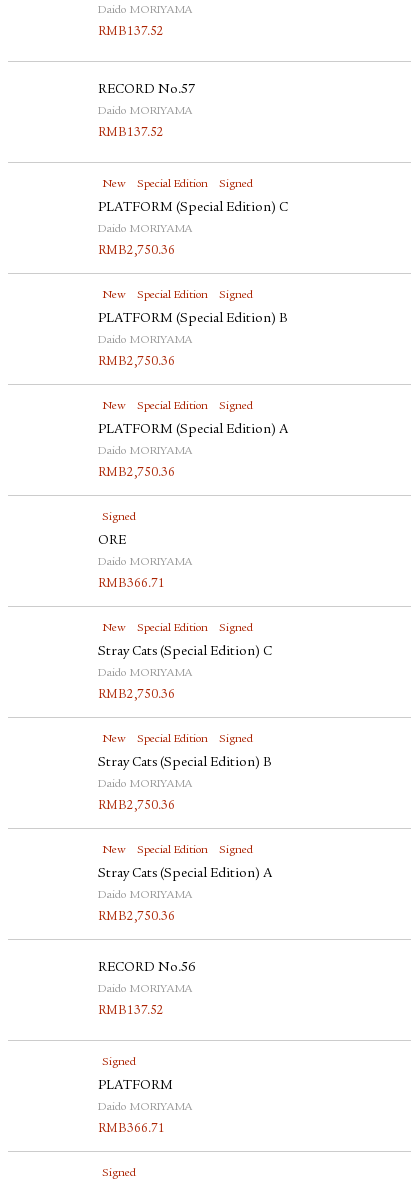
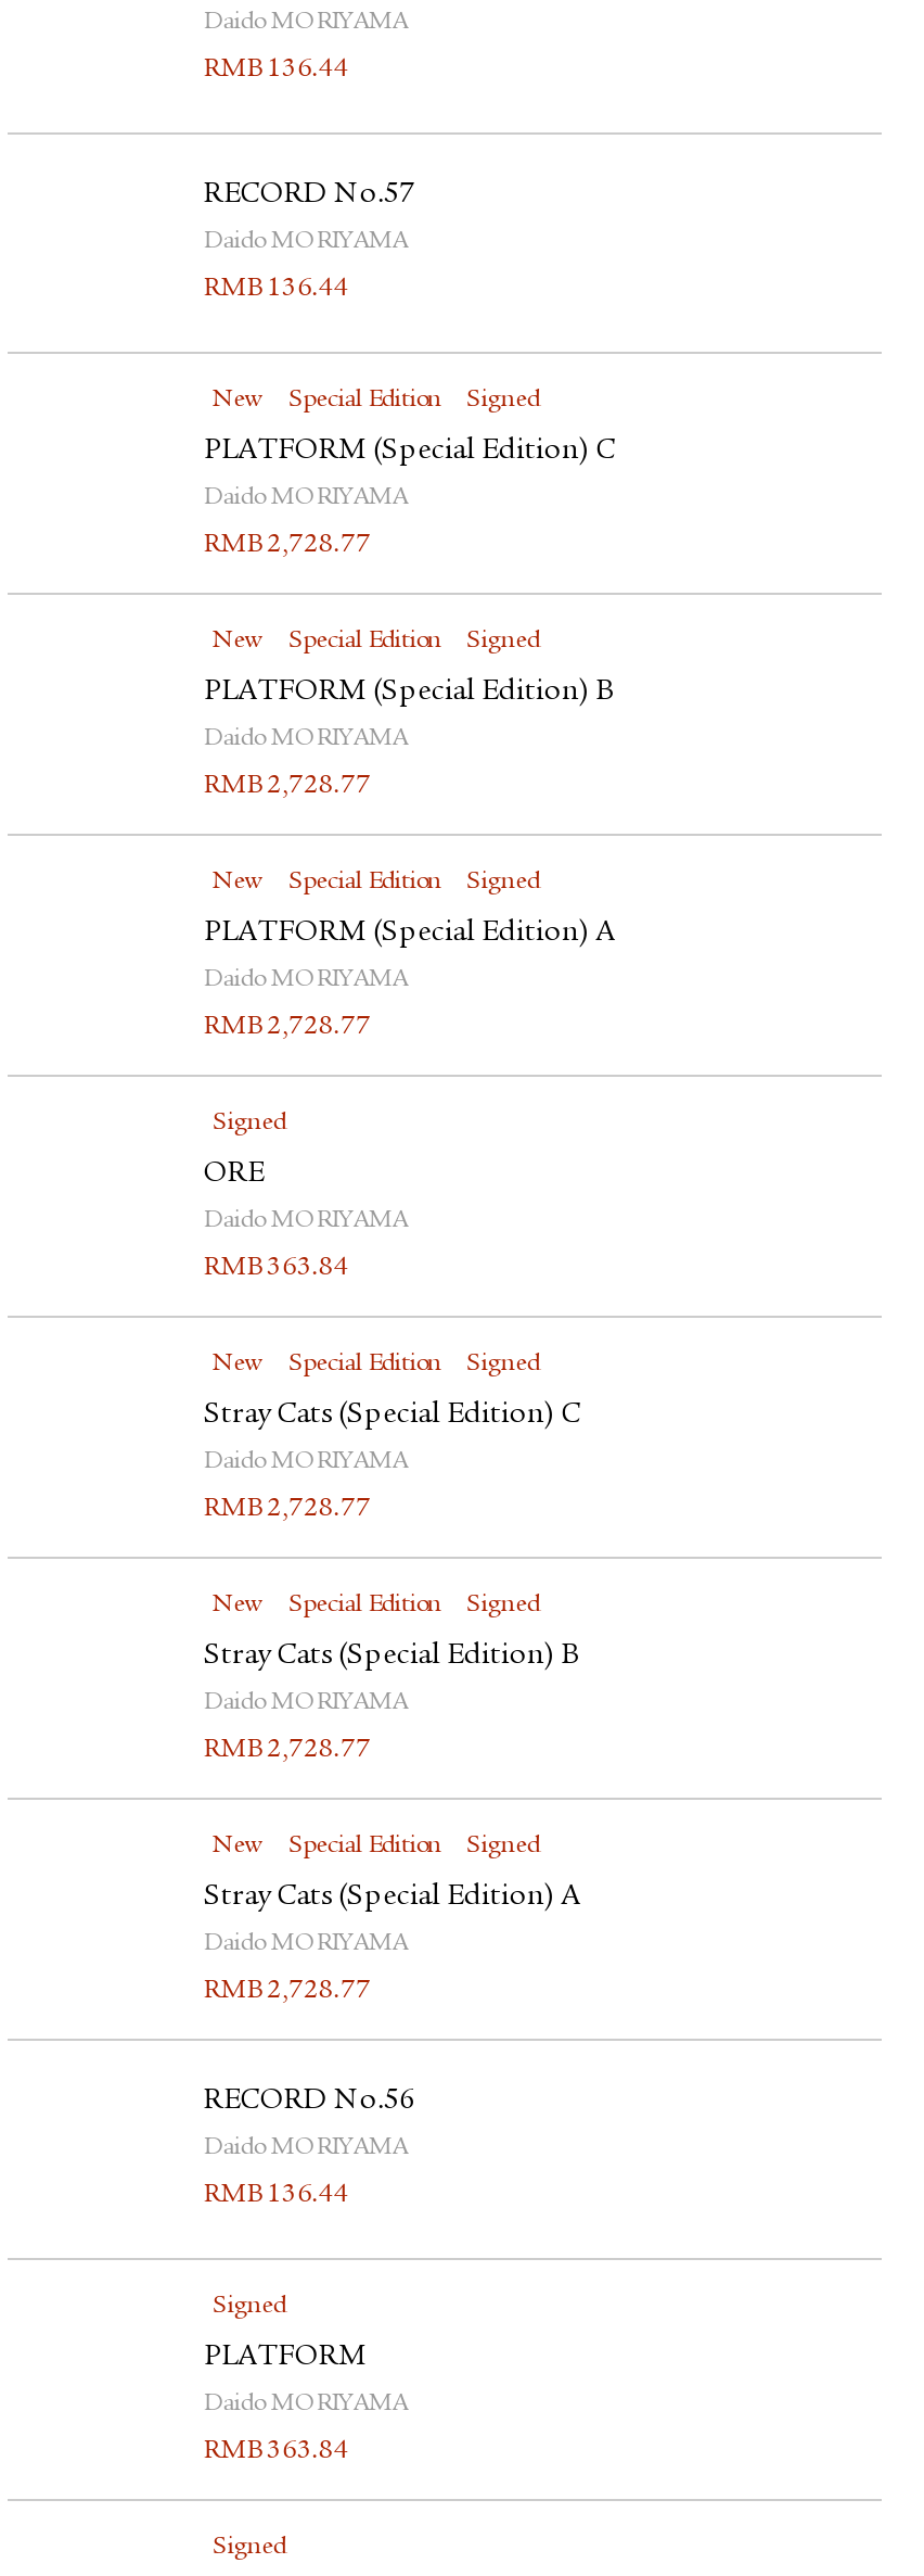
[98,26,164,39] RMB 137.52 -> [204,57,349,86] RMB 136.44
[98,127,164,140] RMB 137.52 -> [204,277,349,305] RMB 136.44
[98,245,175,258] RMB 2,750.36 -> [204,533,371,561] RMB 2,728.77
[98,356,175,369] RMB 2,750.36 -> [204,774,371,802] RMB 2,728.77
[98,467,175,480] RMB 2,750.36 -> [204,1015,371,1043] RMB 2,728.77
[98,578,165,591] RMB 366.71 -> [204,1256,349,1284] RMB 363.84
[98,689,175,702] RMB 2,750.36 -> [204,1497,371,1525] RMB 2,728.77
[98,800,175,813] RMB 2,750.36 -> [204,1738,371,1766] RMB 2,728.77
[98,911,175,924] RMB 2,750.36 -> [204,1979,371,2007] RMB 2,728.77
[98,1005,164,1018] RMB 137.52 -> [204,2183,349,2211] RMB 136.44
[98,1123,165,1136] RMB 366.71 -> [204,2439,349,2467] RMB 363.84

